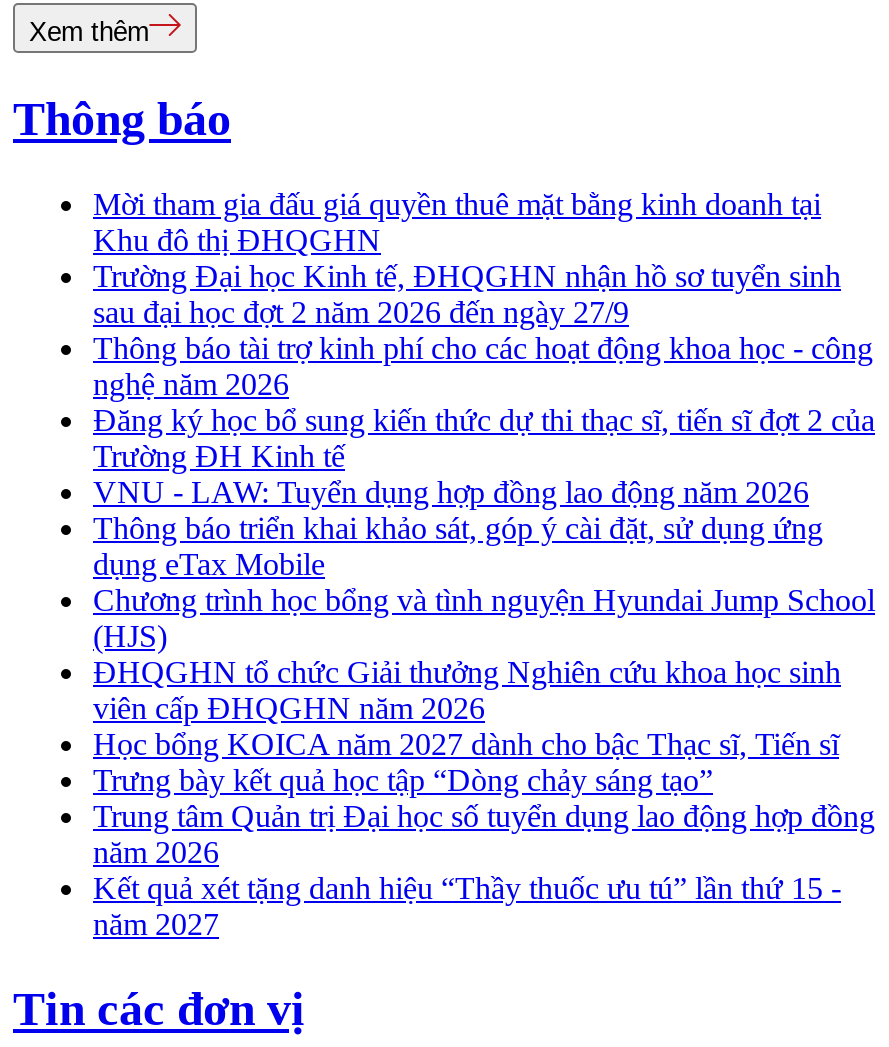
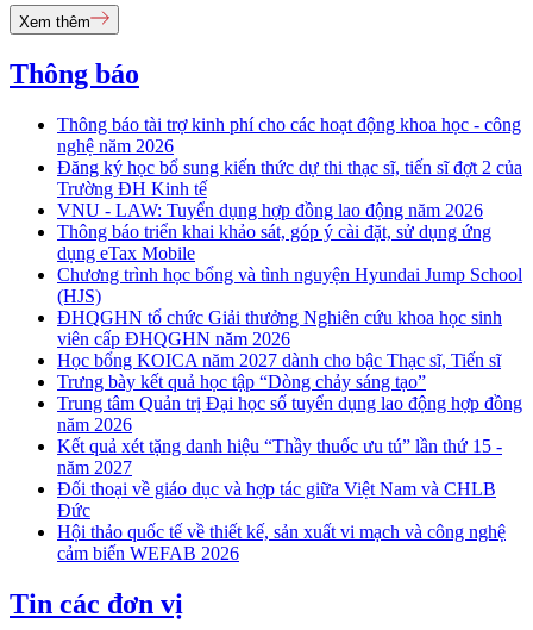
[93,187,841,329] Mời tham gia đấu giá quyền thuê mặt bằng kinh doanh tại | Khu đô thị ĐHQGHN | Trường Đại học Kinh tế, ĐHQGHN nhận hồ sơ tuyển sinh | sau đại học đợt 2 năm 2026 đến ngày 27/9 -> none
moved [93,331,875,941] -> [57,115,522,478]: Thông báo tài trợ kinh phí cho các hoạt động khoa học - công | nghệ năm 2026 | Đăng ký học bổ sung kiến thức dự thi thạc sĩ, tiến sĩ đợt 2 của | ... | Kết quả xét tặng danh hiệu “Thầy thuốc ưu tú” lần thứ 15 - | năm 2027
none -> [57,479,506,564] Đối thoại về giáo dục và hợp tác giữa Việt Nam và CHLB | Đức | Hội thảo quốc tế về thiết kế, sản xuất vi mạch và công nghệ | cảm biến WEFAB 2026

